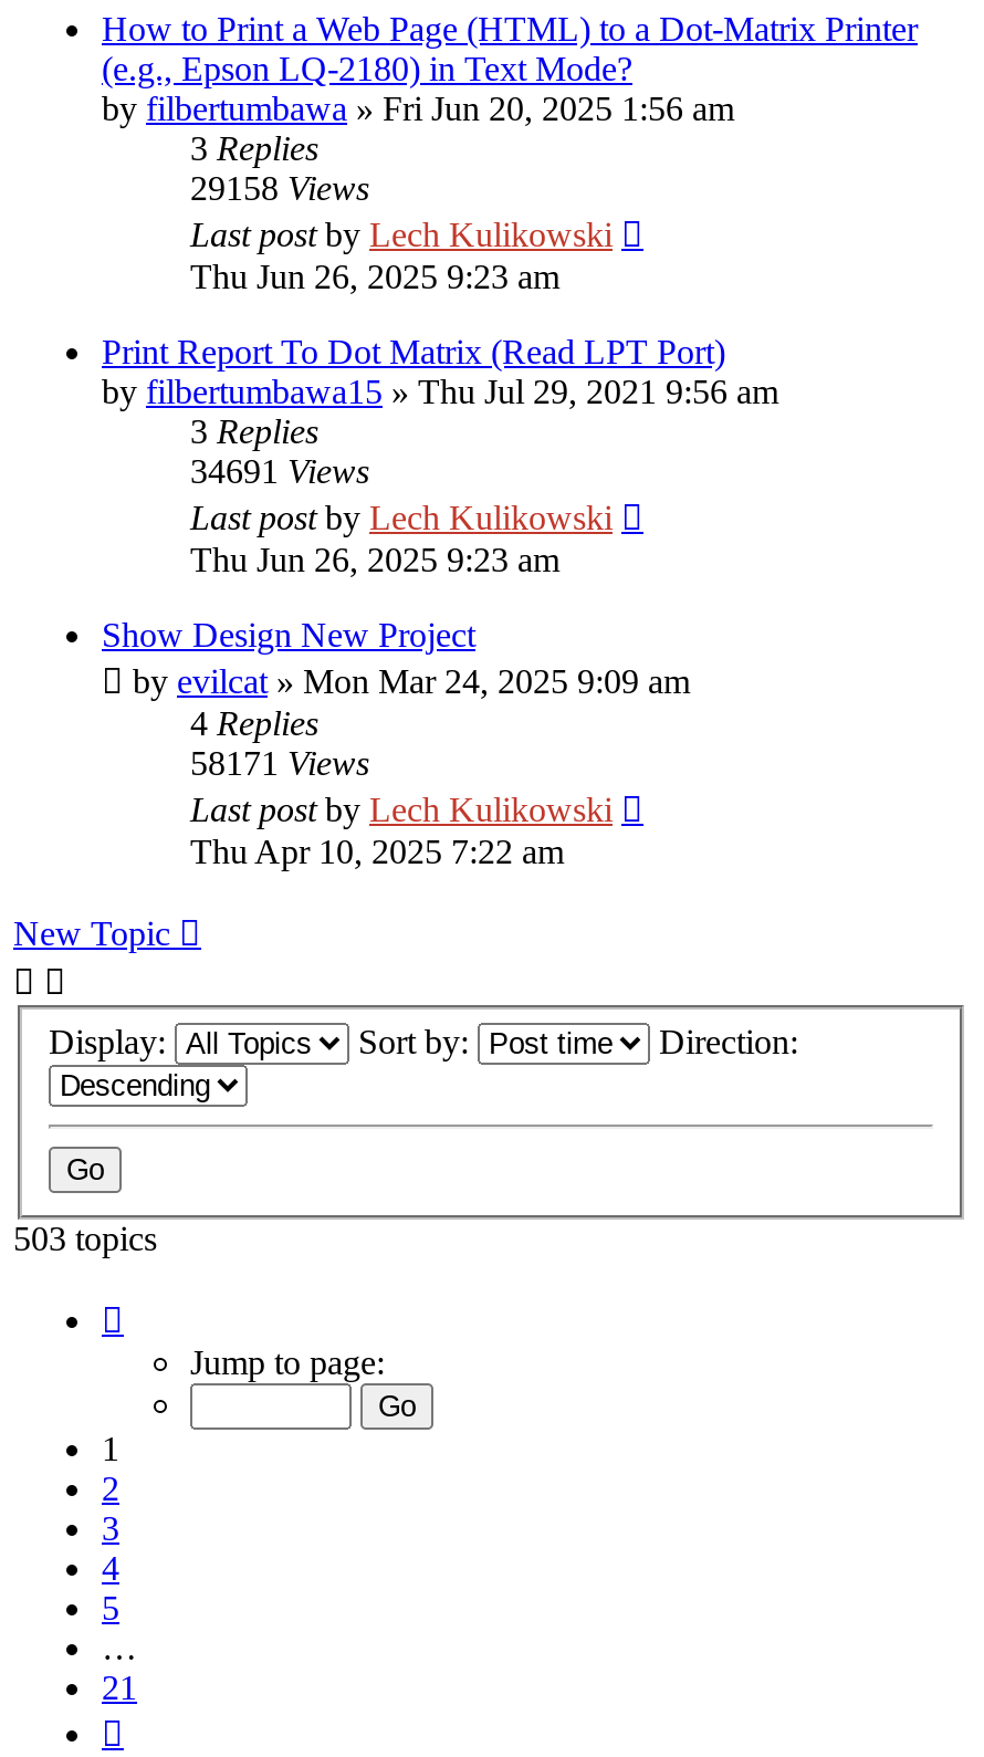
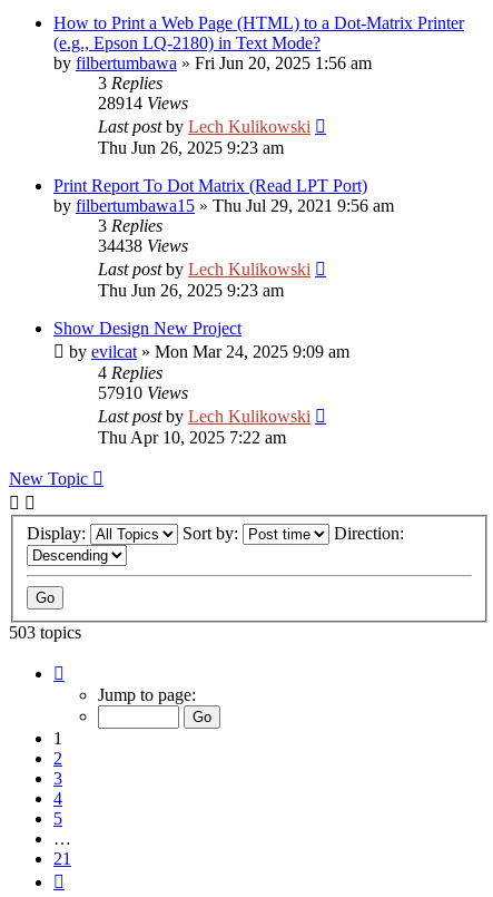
[190,169,369,207] 29158 Views -> [98,94,188,113] 28914 Views
[190,452,369,490] 34691 Views -> [98,236,188,255] 34438 Views
[190,744,369,782] 58171 Views -> [98,383,188,402] 57910 Views

